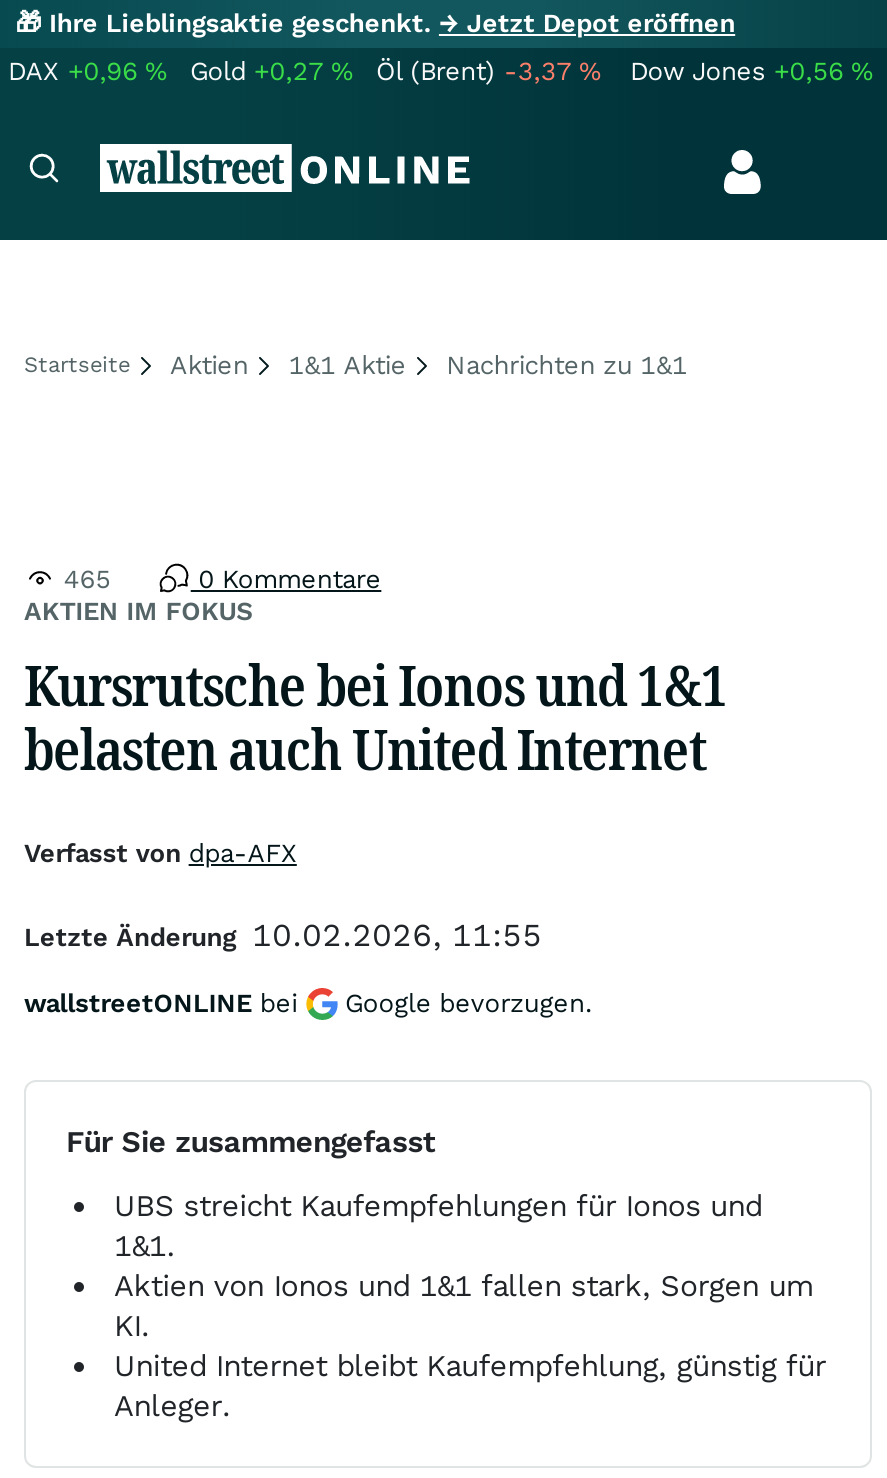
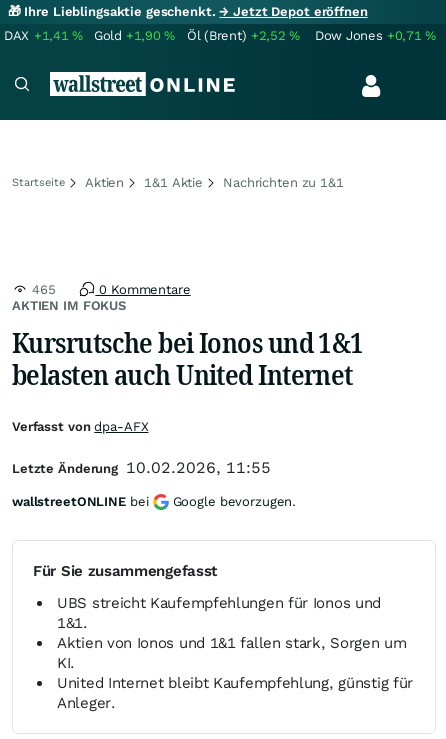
[8,56,166,86] DAX +0,96% -> [4,28,83,43] DAX +1,41%
[190,56,352,86] Gold +0,27% -> [94,28,175,43] Gold +1,90%
[376,56,600,86] Öl (Brent) -3,37% -> [187,28,300,43] Öl (Brent) +2,52%
[630,56,872,86] Dow Jones +0,56% -> [315,28,436,43] Dow Jones +0,71%

